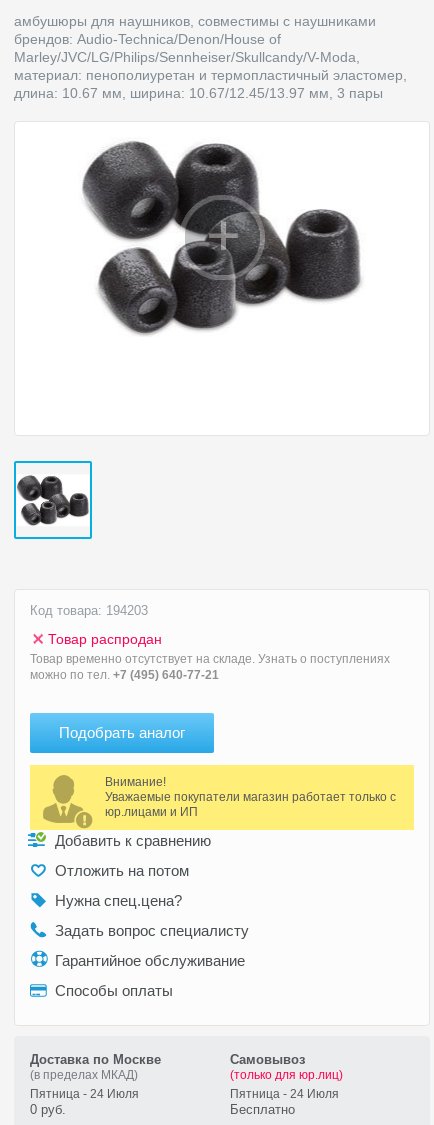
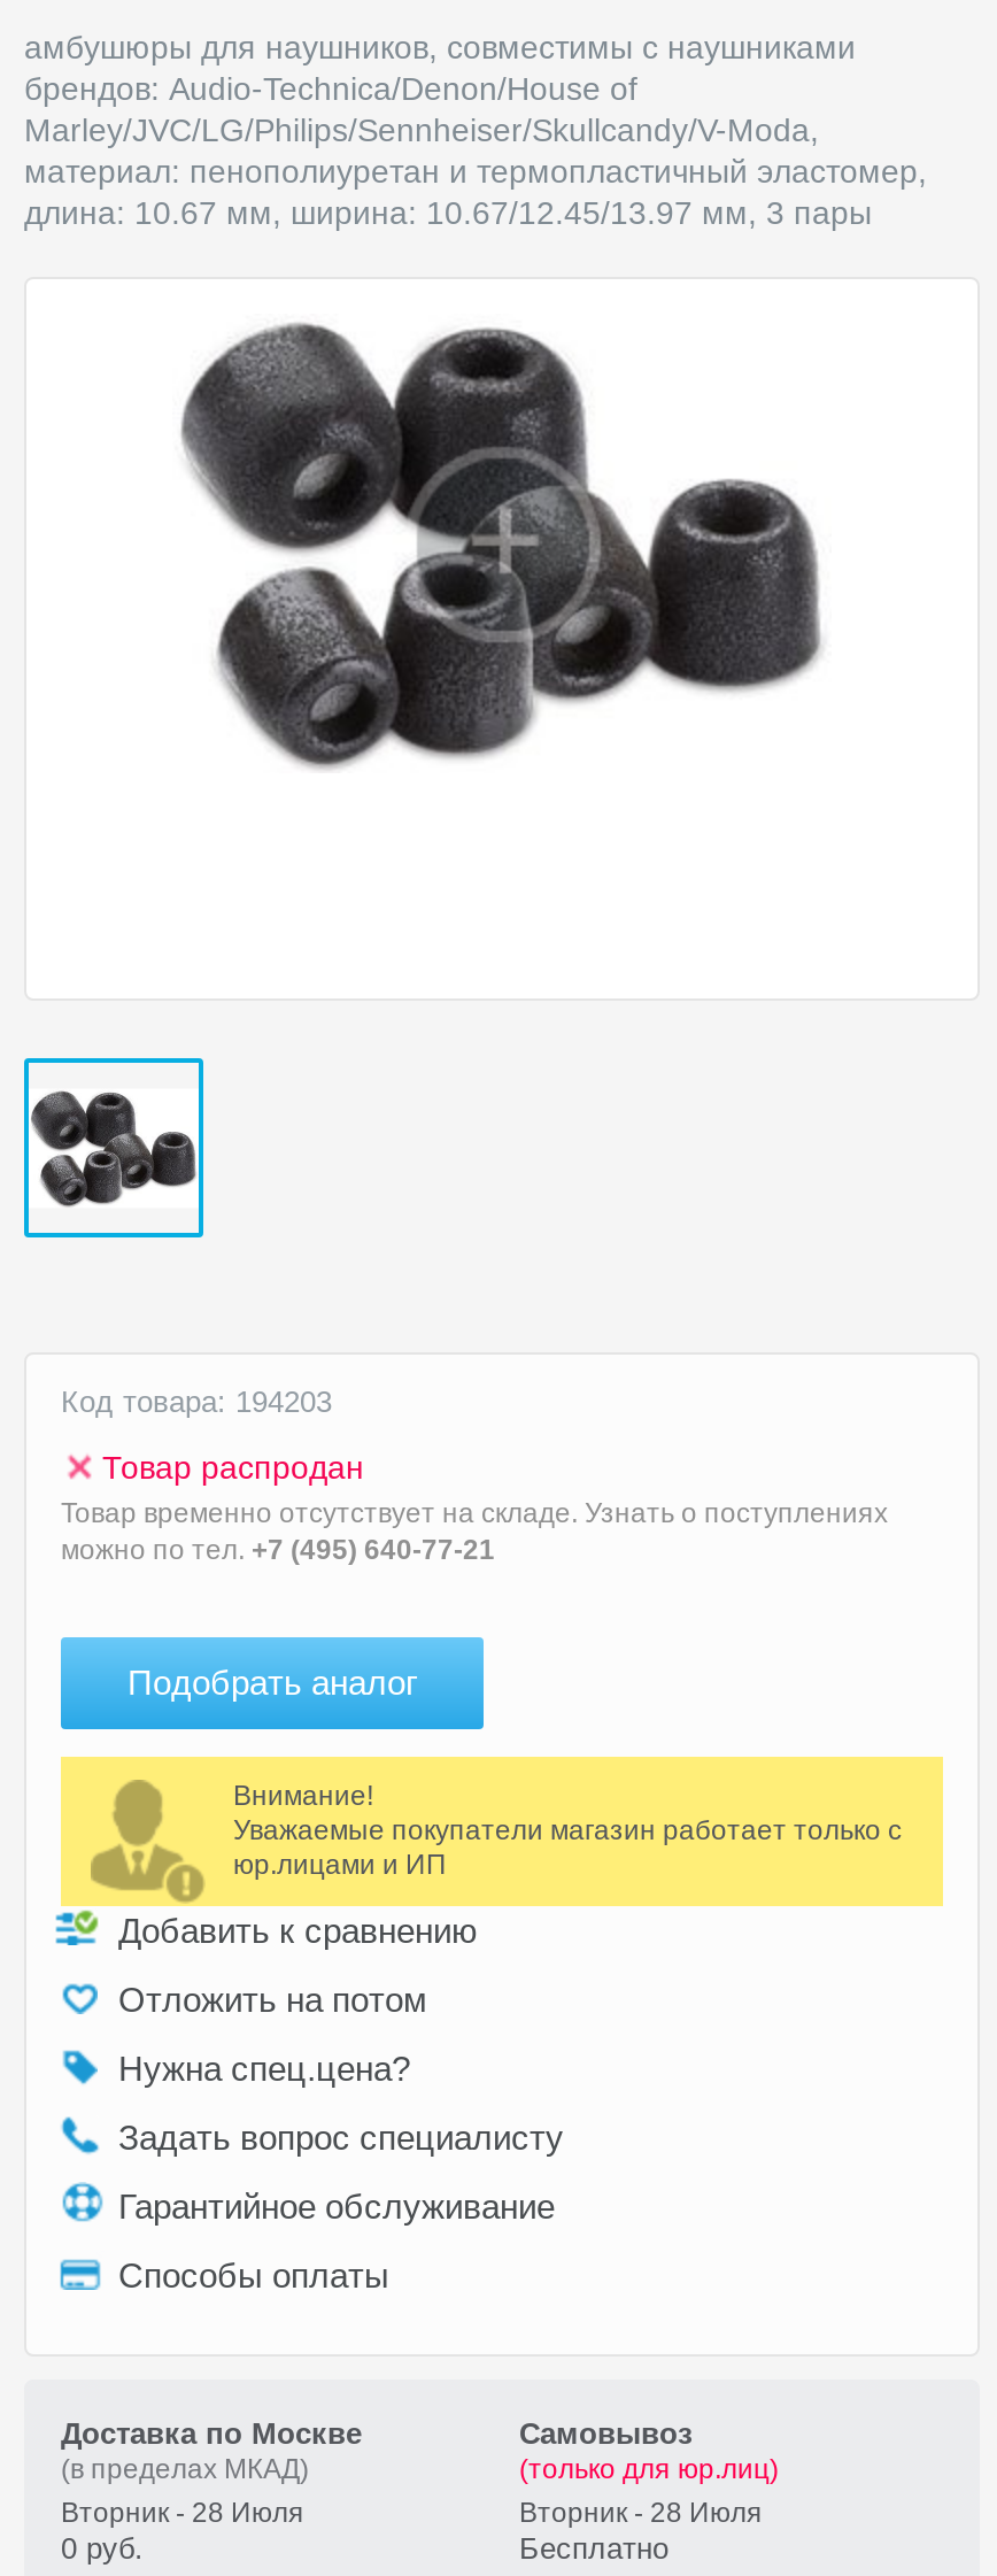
[30,1087,139,1101] Пятница - 24 Июля -> [61,2497,304,2529] Вторник - 28 Июля
[229,1087,338,1101] Пятница - 24 Июля -> [519,2497,763,2529] Вторник - 28 Июля

